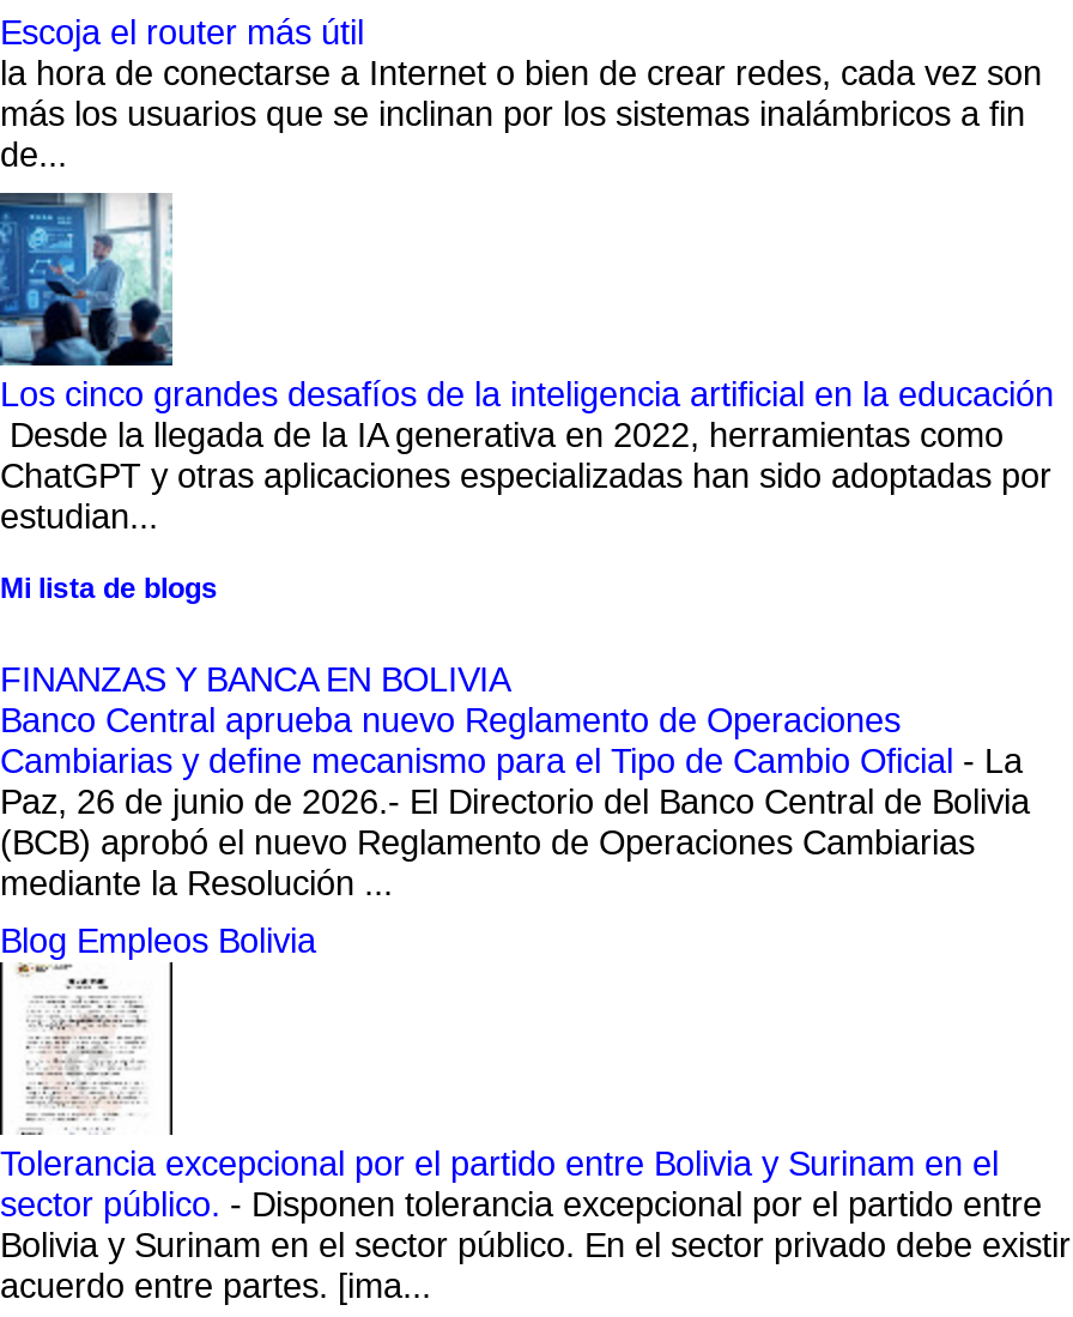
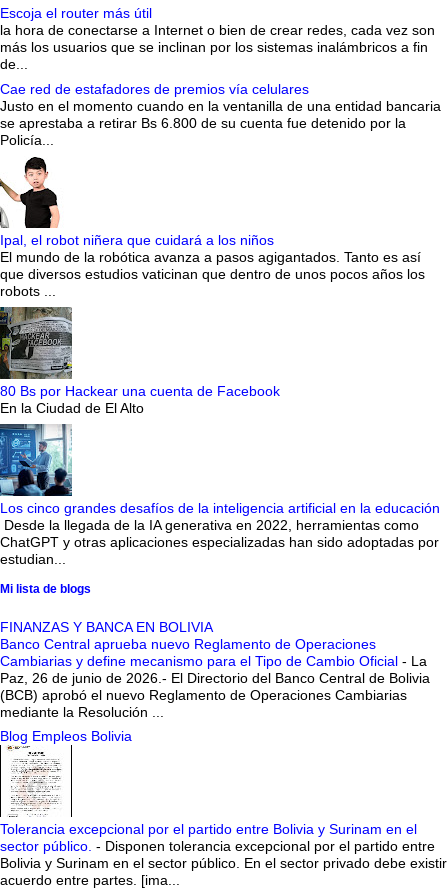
none -> [0,81,441,148] Cae red de estafadores de premios vía celulares | Justo en el momento cuando en la ventanilla de una entidad bancaria | se aprestaba a retirar Bs 6.800 de su cuenta fue detenido por la | Policía...
none -> [0,156,425,299] [image] | Ipal, el robot niñera que cuidará a los niños | El mundo de la robótica avanza a pasos agigantados. Tanto es así | que diversos estudios vaticinan que dentro de unos pocos años los | robots ...
none -> [0,306,280,416] [image] | 80 Bs por Hackear una cuenta de Facebook | En la Ciudad de El Alto

